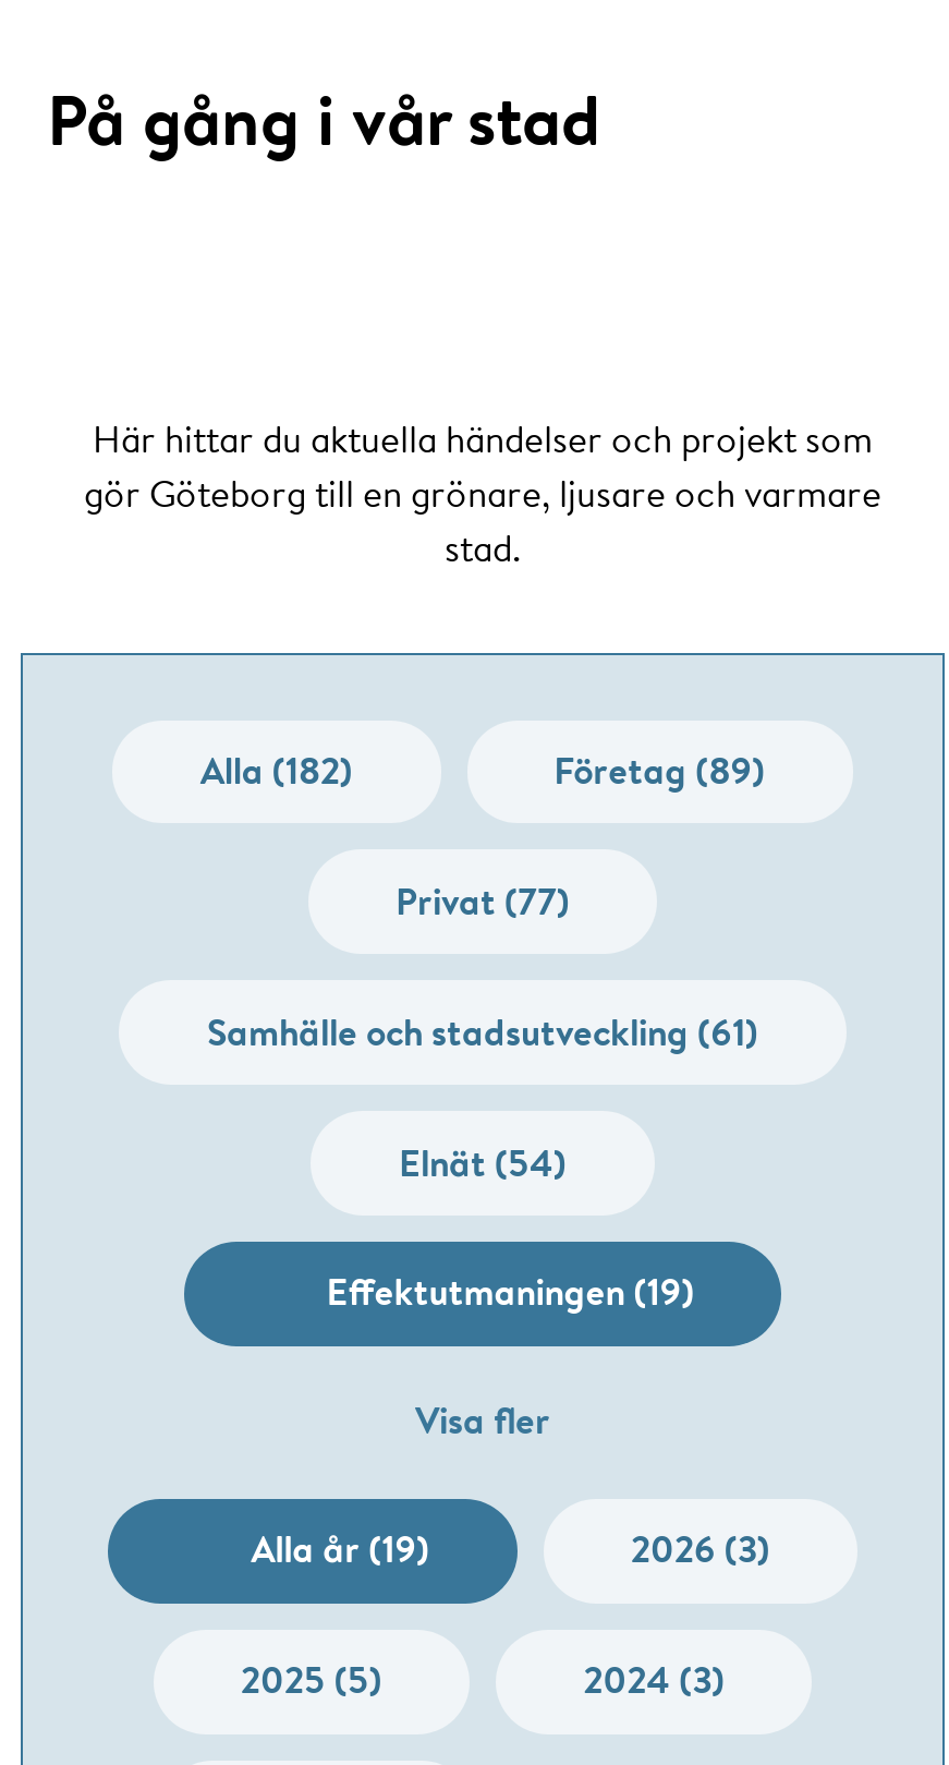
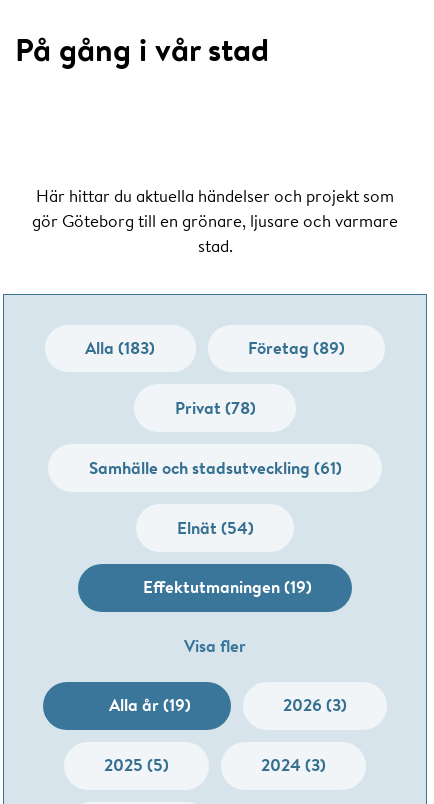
[200,744,353,794] Alla (182) -> [85,336,155,359] Alla (183)
[396,875,570,925] Privat (77) -> [174,396,255,419] Privat (78)

